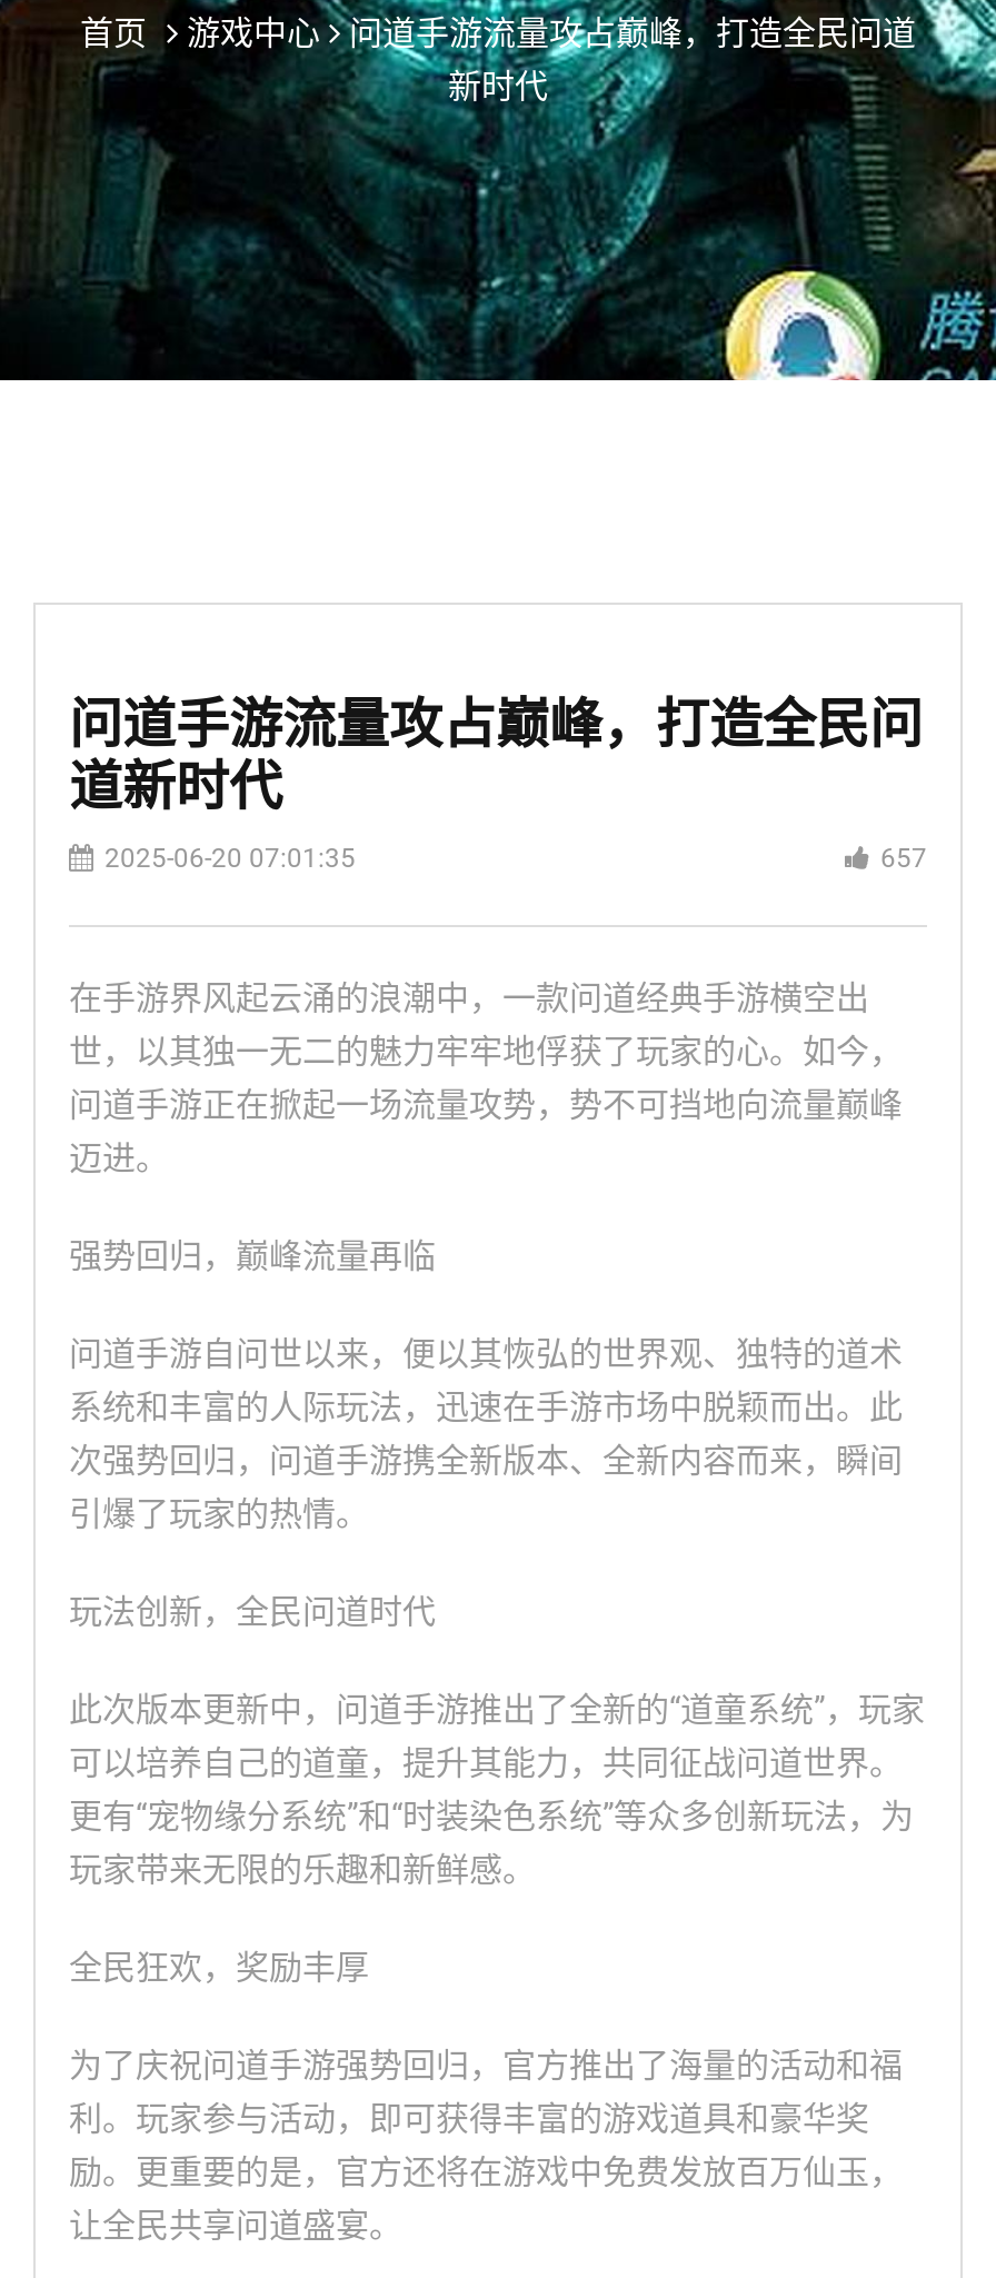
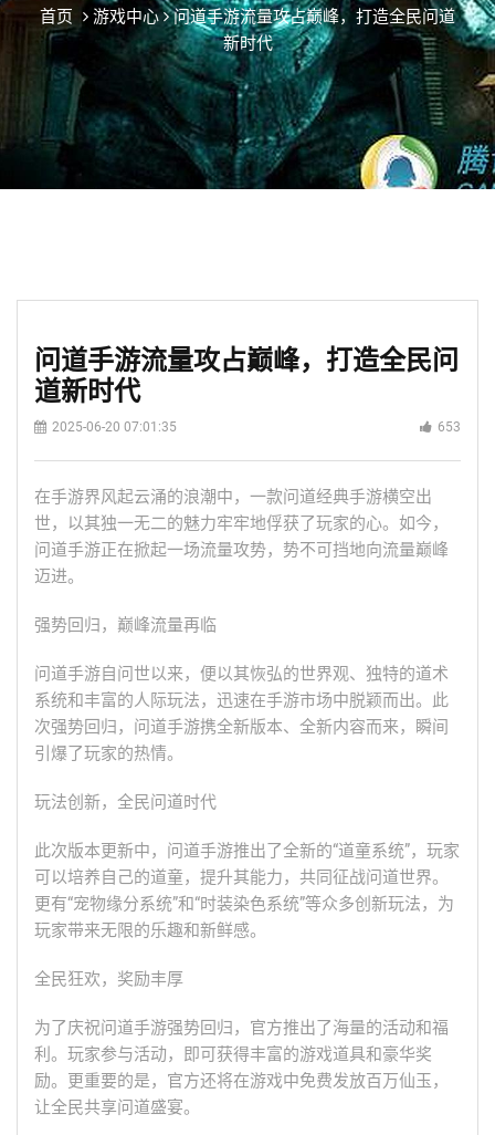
[880,843,927,874] 657 -> [438,419,461,435] 653

